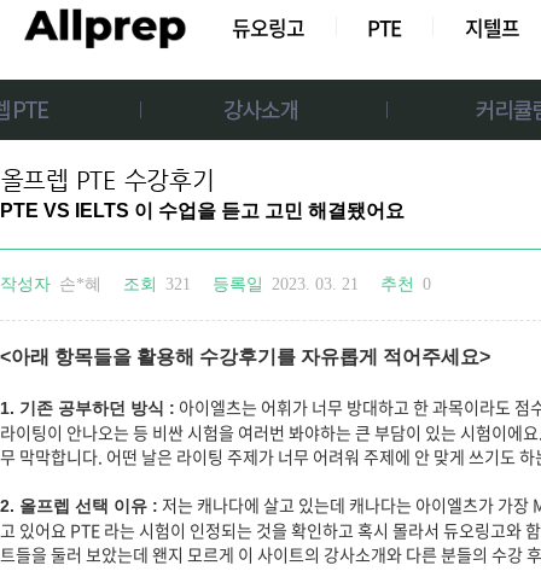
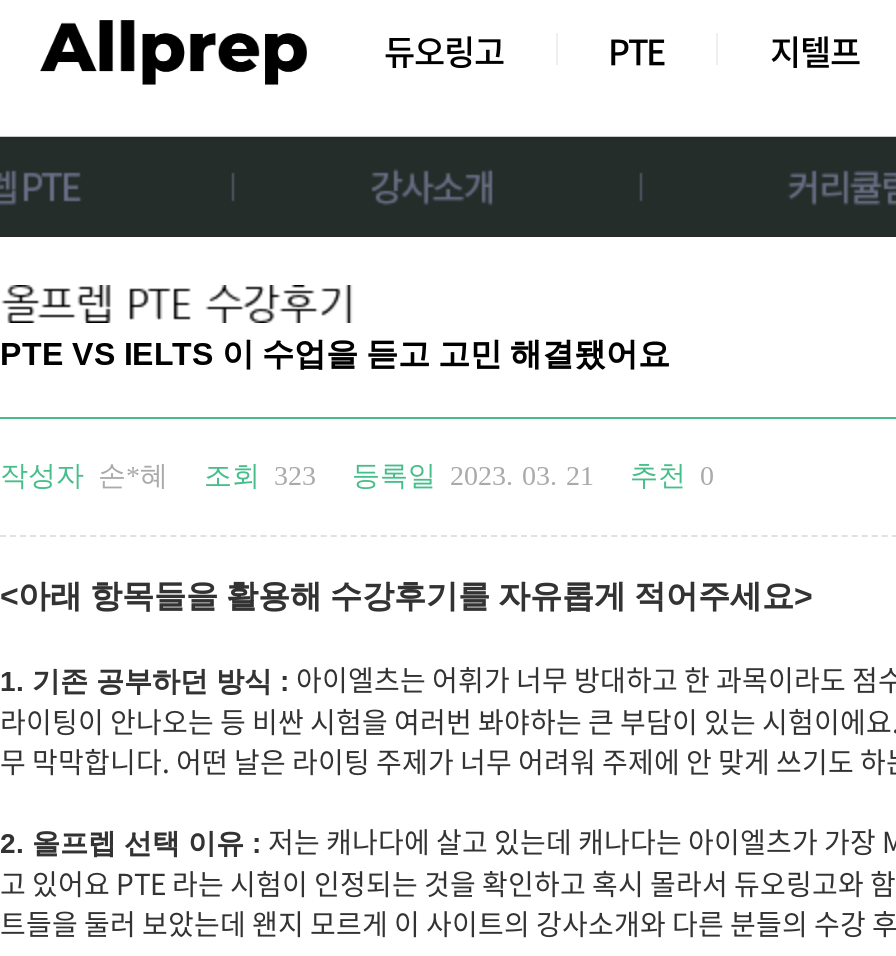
[0,275,431,293] 작성자 손*혜 조회 321 등록일 2023. 03. 21 추천 0 -> [0,461,714,491] 작성자 손*혜 조회 323 등록일 2023. 03. 21 추천 0

